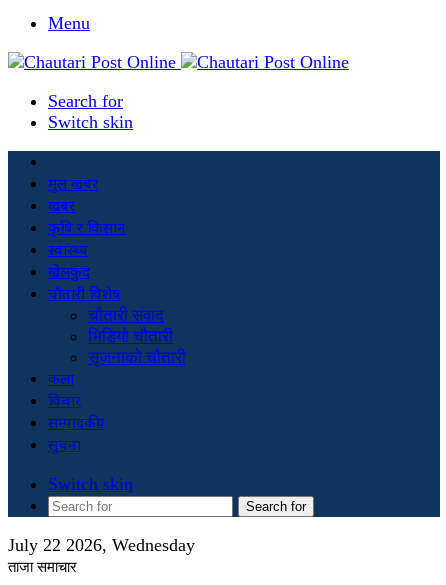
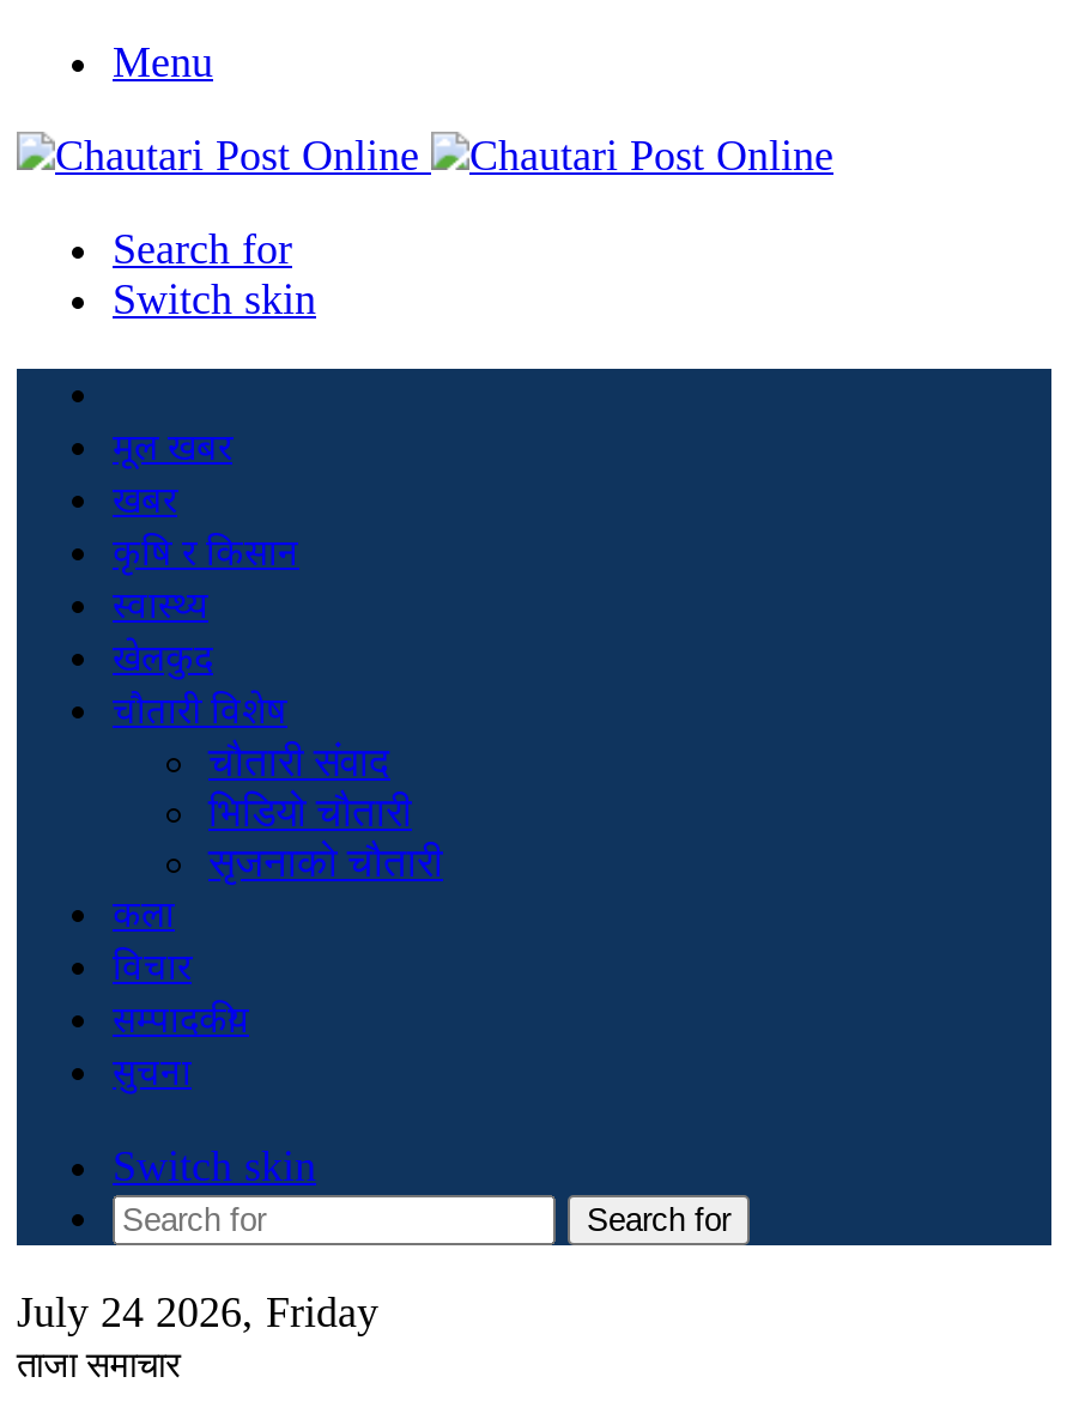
[8,535,195,555] July 22 2026, Wednesday -> [17,1288,378,1336] July 24 2026, Friday

